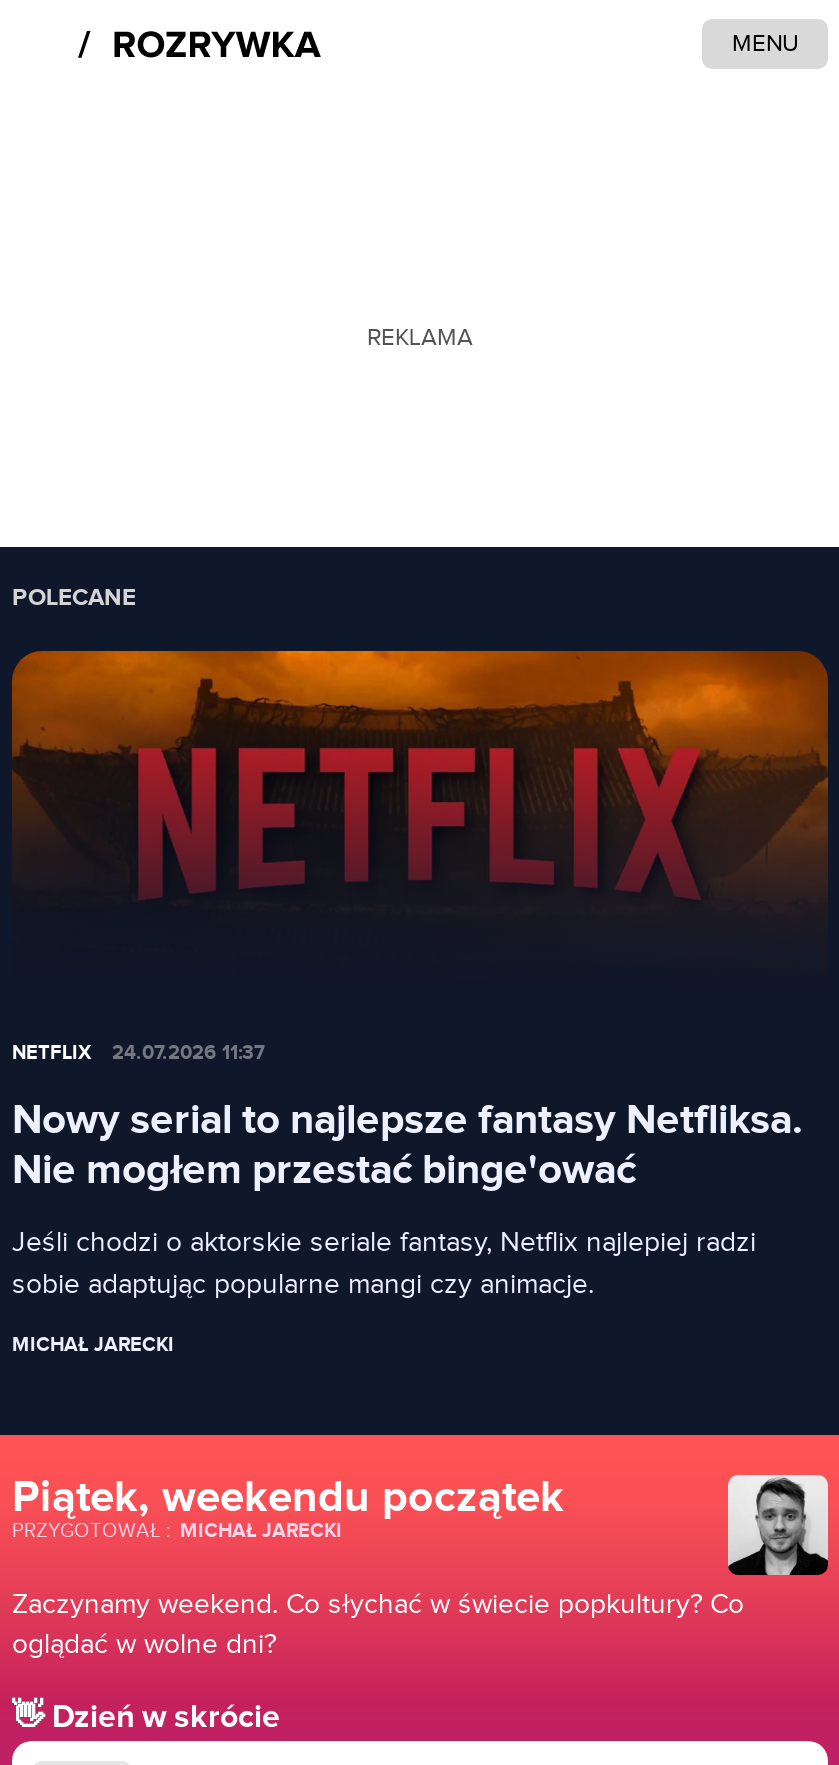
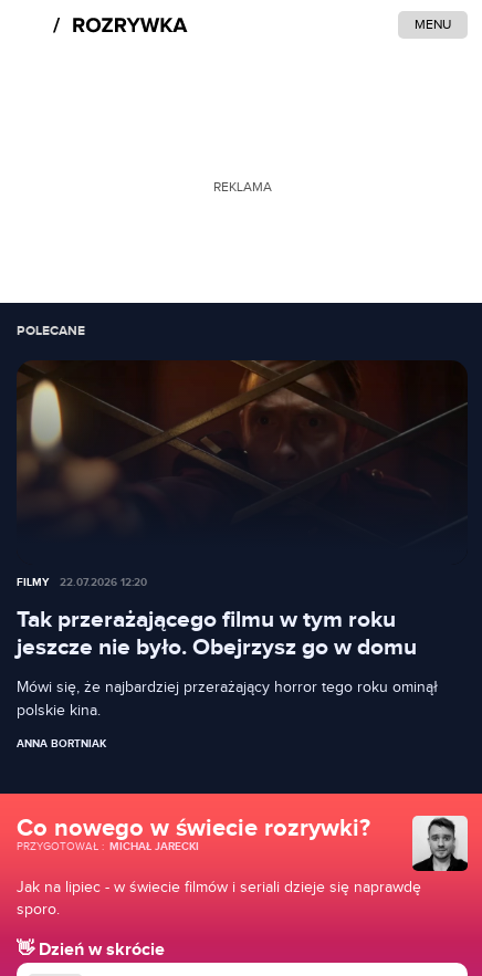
[12,649,830,901] [image] -> [18,360,468,500] [image]
[12,1041,264,1065] NETFLIX | 24.07.2026 11:37 -> [17,576,147,589] FILMY | 22.07.2026 12:20
[12,1095,802,1195] Nowy serial to najlepsze fantasy Netfliksa. | Nie mogłem przestać binge'ować -> [17,606,417,661] Tak przerażającego filmu w tym roku | jeszcze nie było. Obejrzysz go w domu
[12,1227,756,1301] Jeśli chodzi o aktorskie seriale fantasy, Netflix najlepiej radzi | sobie adaptując popularne mangi czy animacje. -> [17,679,438,720] Mówi się, że najbardziej przerażający horror tego roku ominął | polskie kina.
[12,1333,174,1357] MICHAŁ JARECKI -> [17,737,106,751] ANNA BORTNIAK
[12,1471,564,1525] Piątek, weekendu początek -> [17,814,370,843] Co nowego w świecie rozrywki?
[12,1589,744,1661] Zaczynamy weekend. Co słychać w świecie popkultury? Co | oglądać w wolne dni? -> [17,879,421,919] Jak na lipiec - w świecie filmów i seriali dzieje się naprawdę | sporo.

